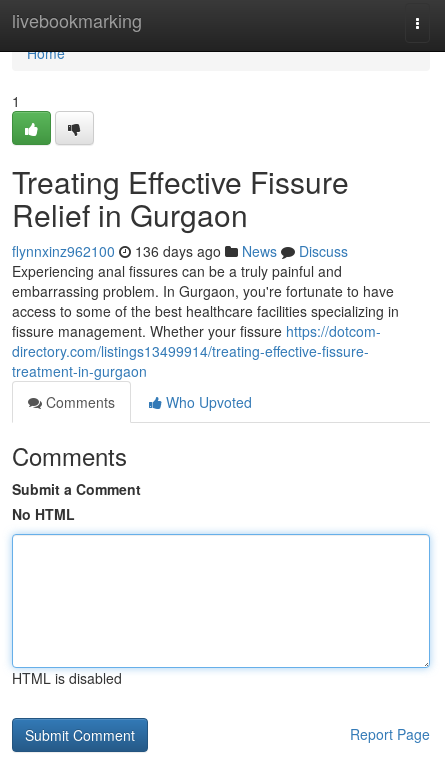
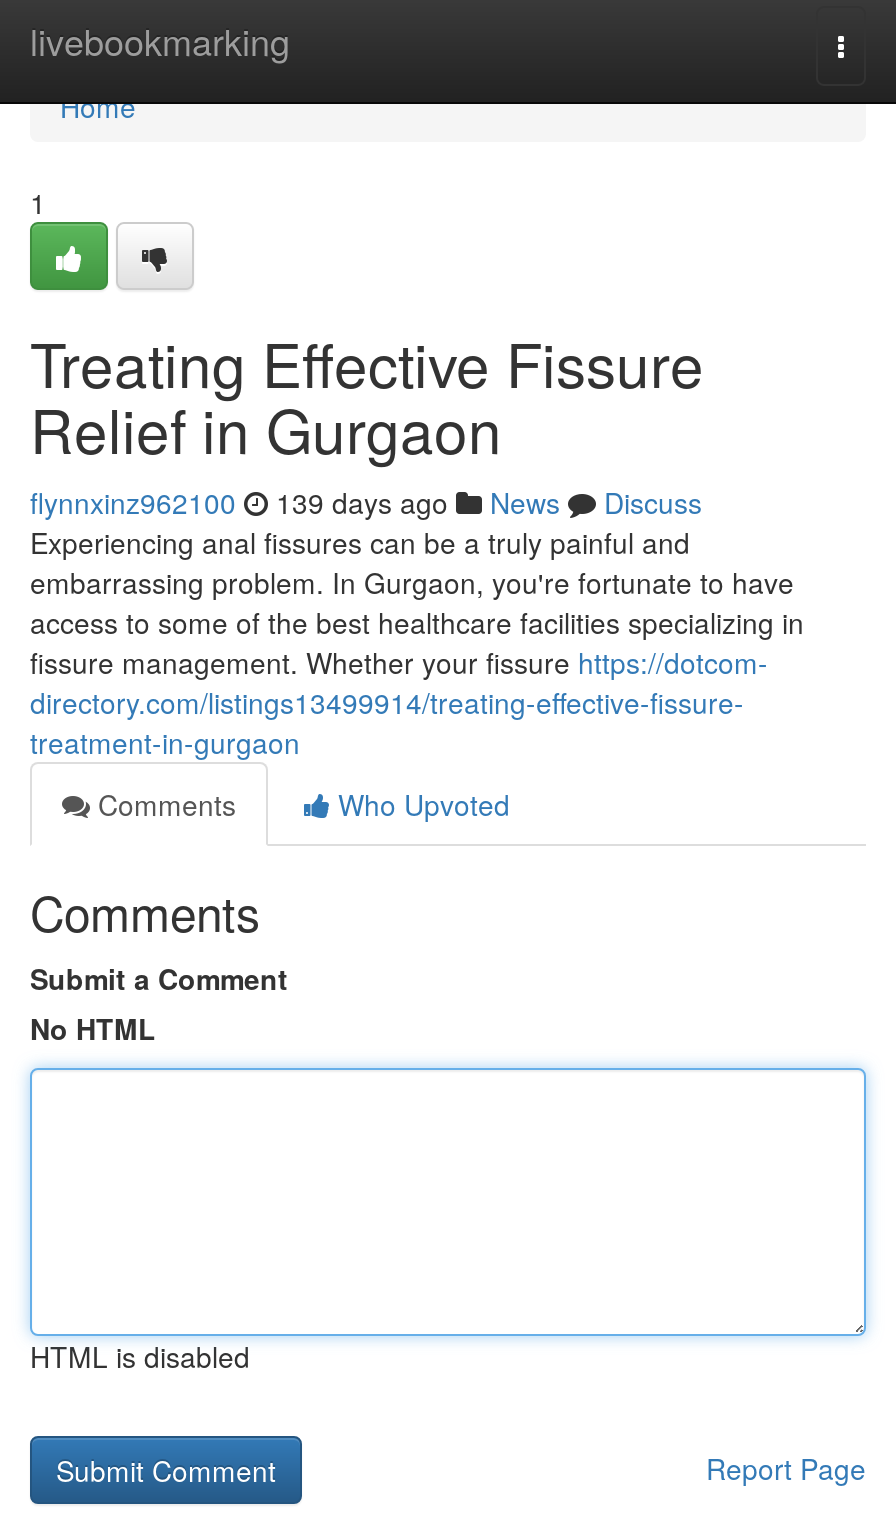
[12,241,348,261] flynnxinz962100 136 days ago News Discuss -> [30,482,702,522] flynnxinz962100 139 days ago News Discuss

